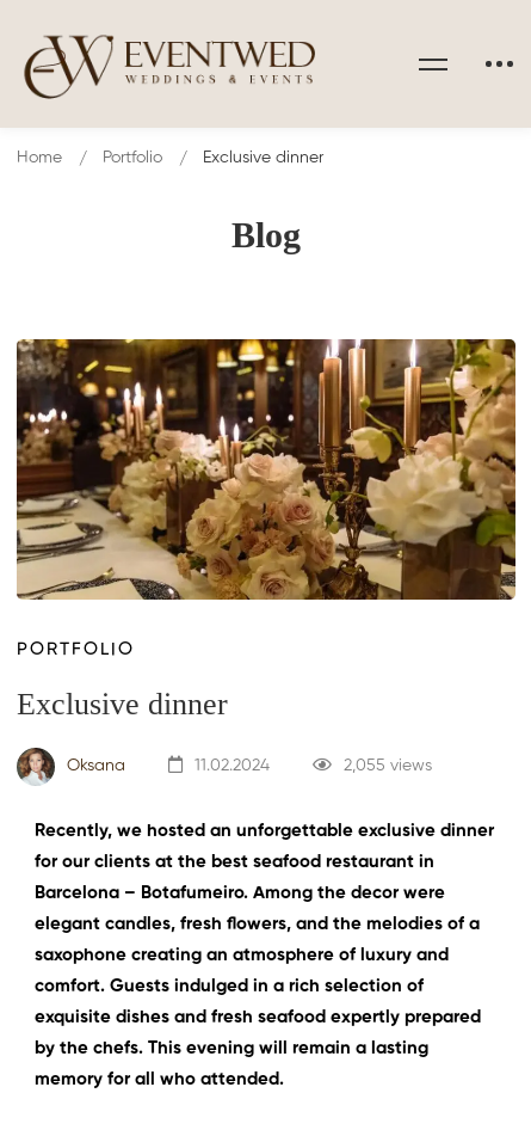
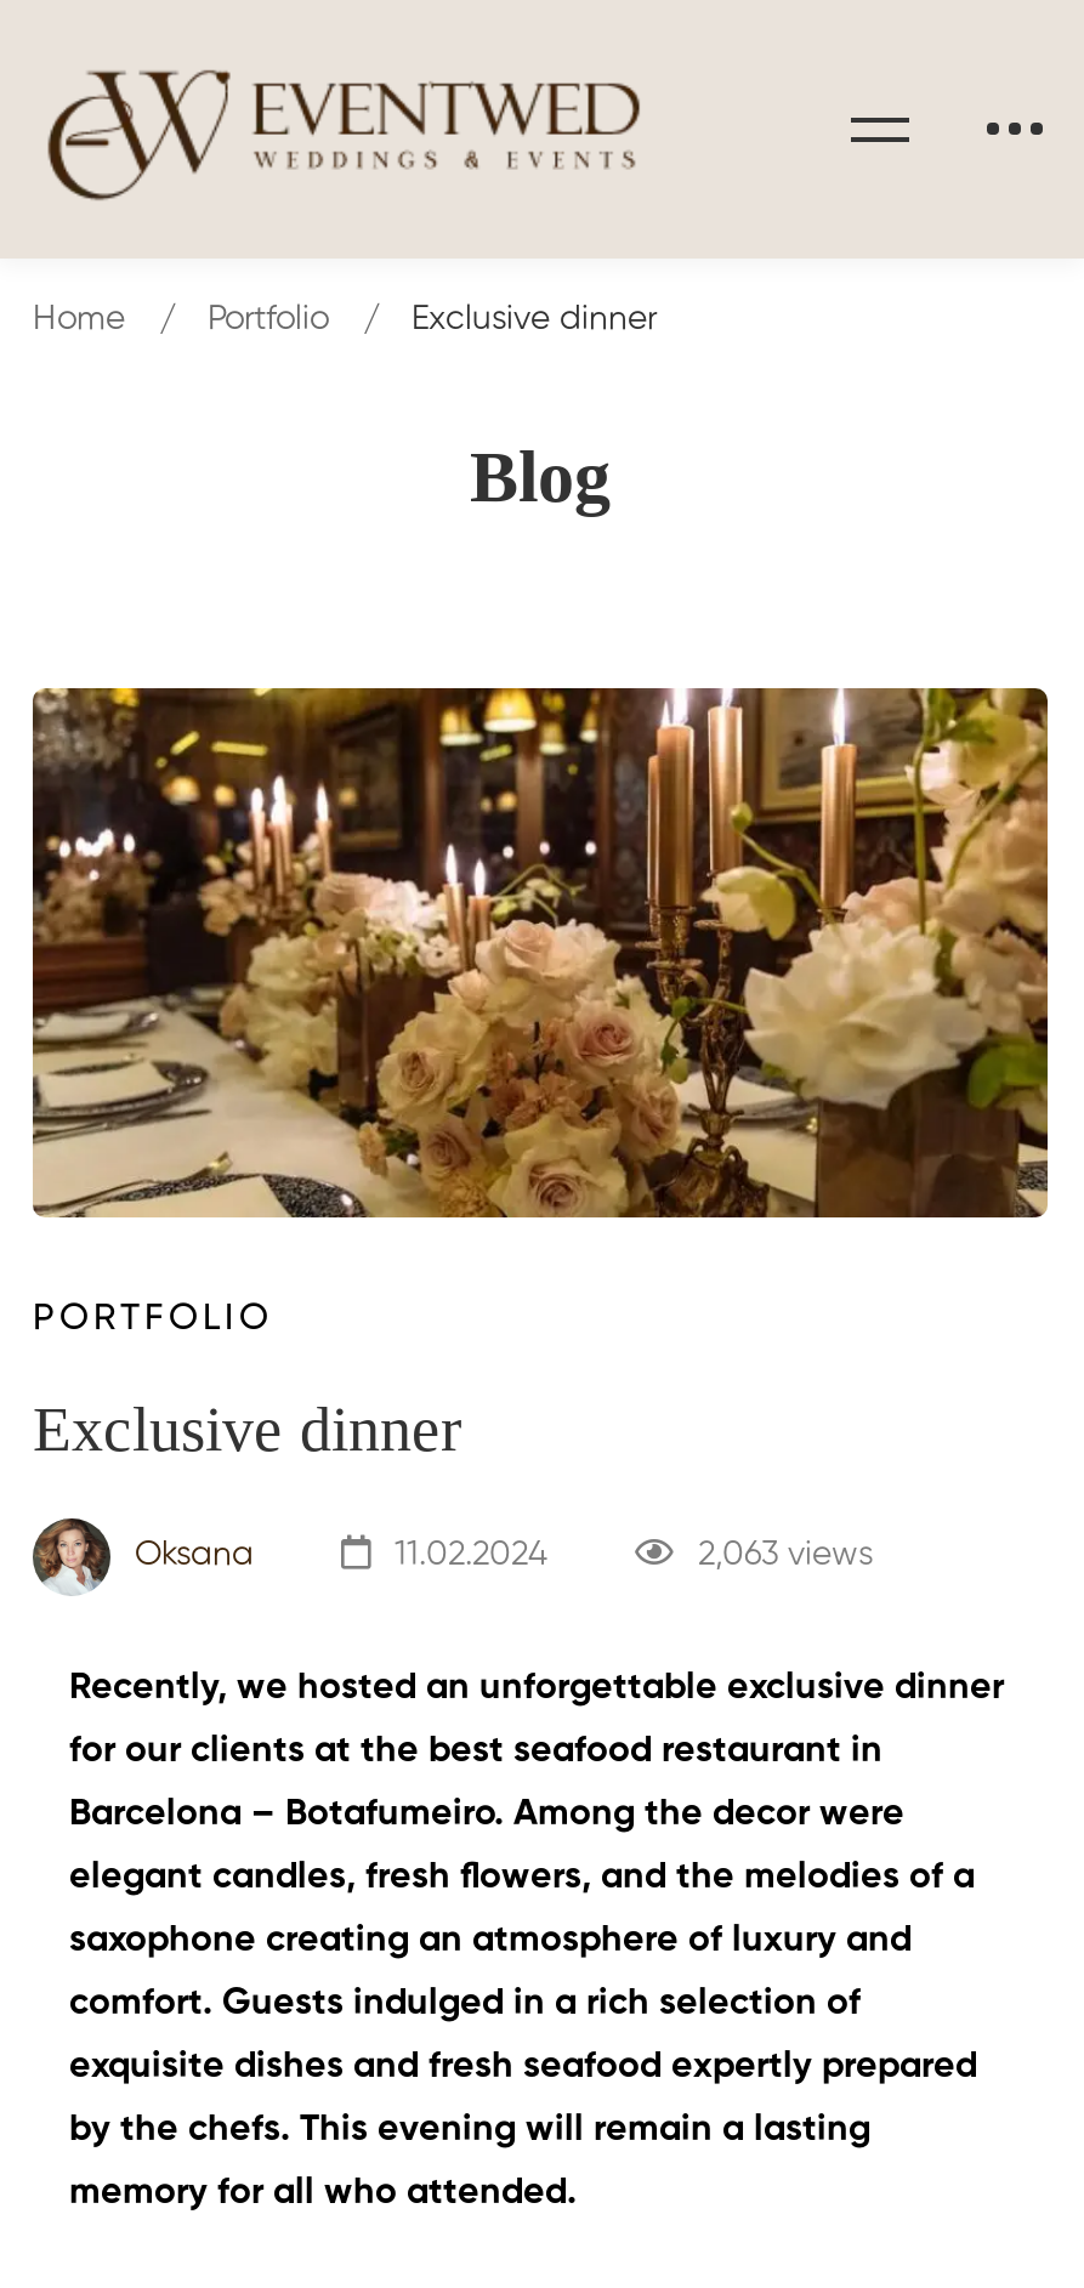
[344,757,432,774] 2,055 views -> [698,1538,873,1572] 2,063 views

